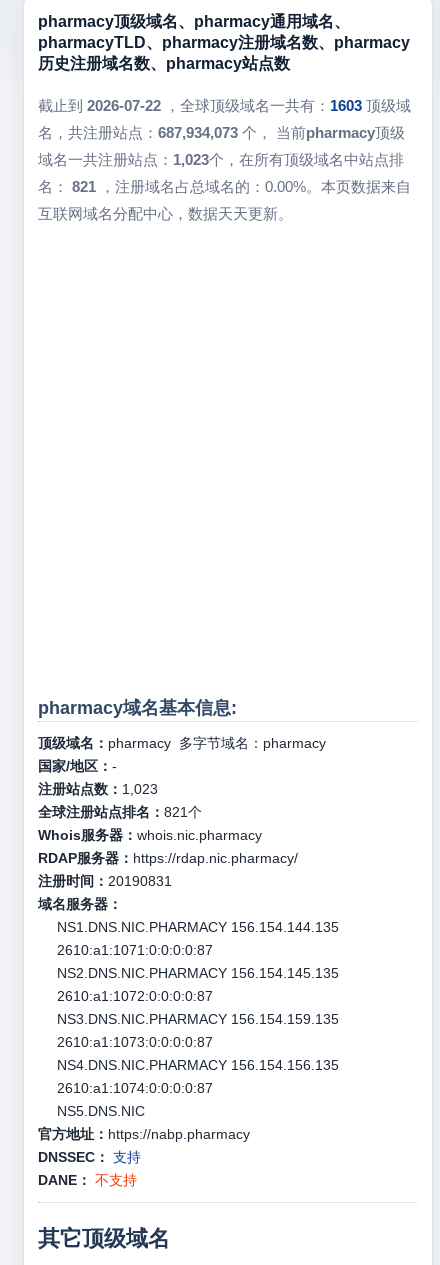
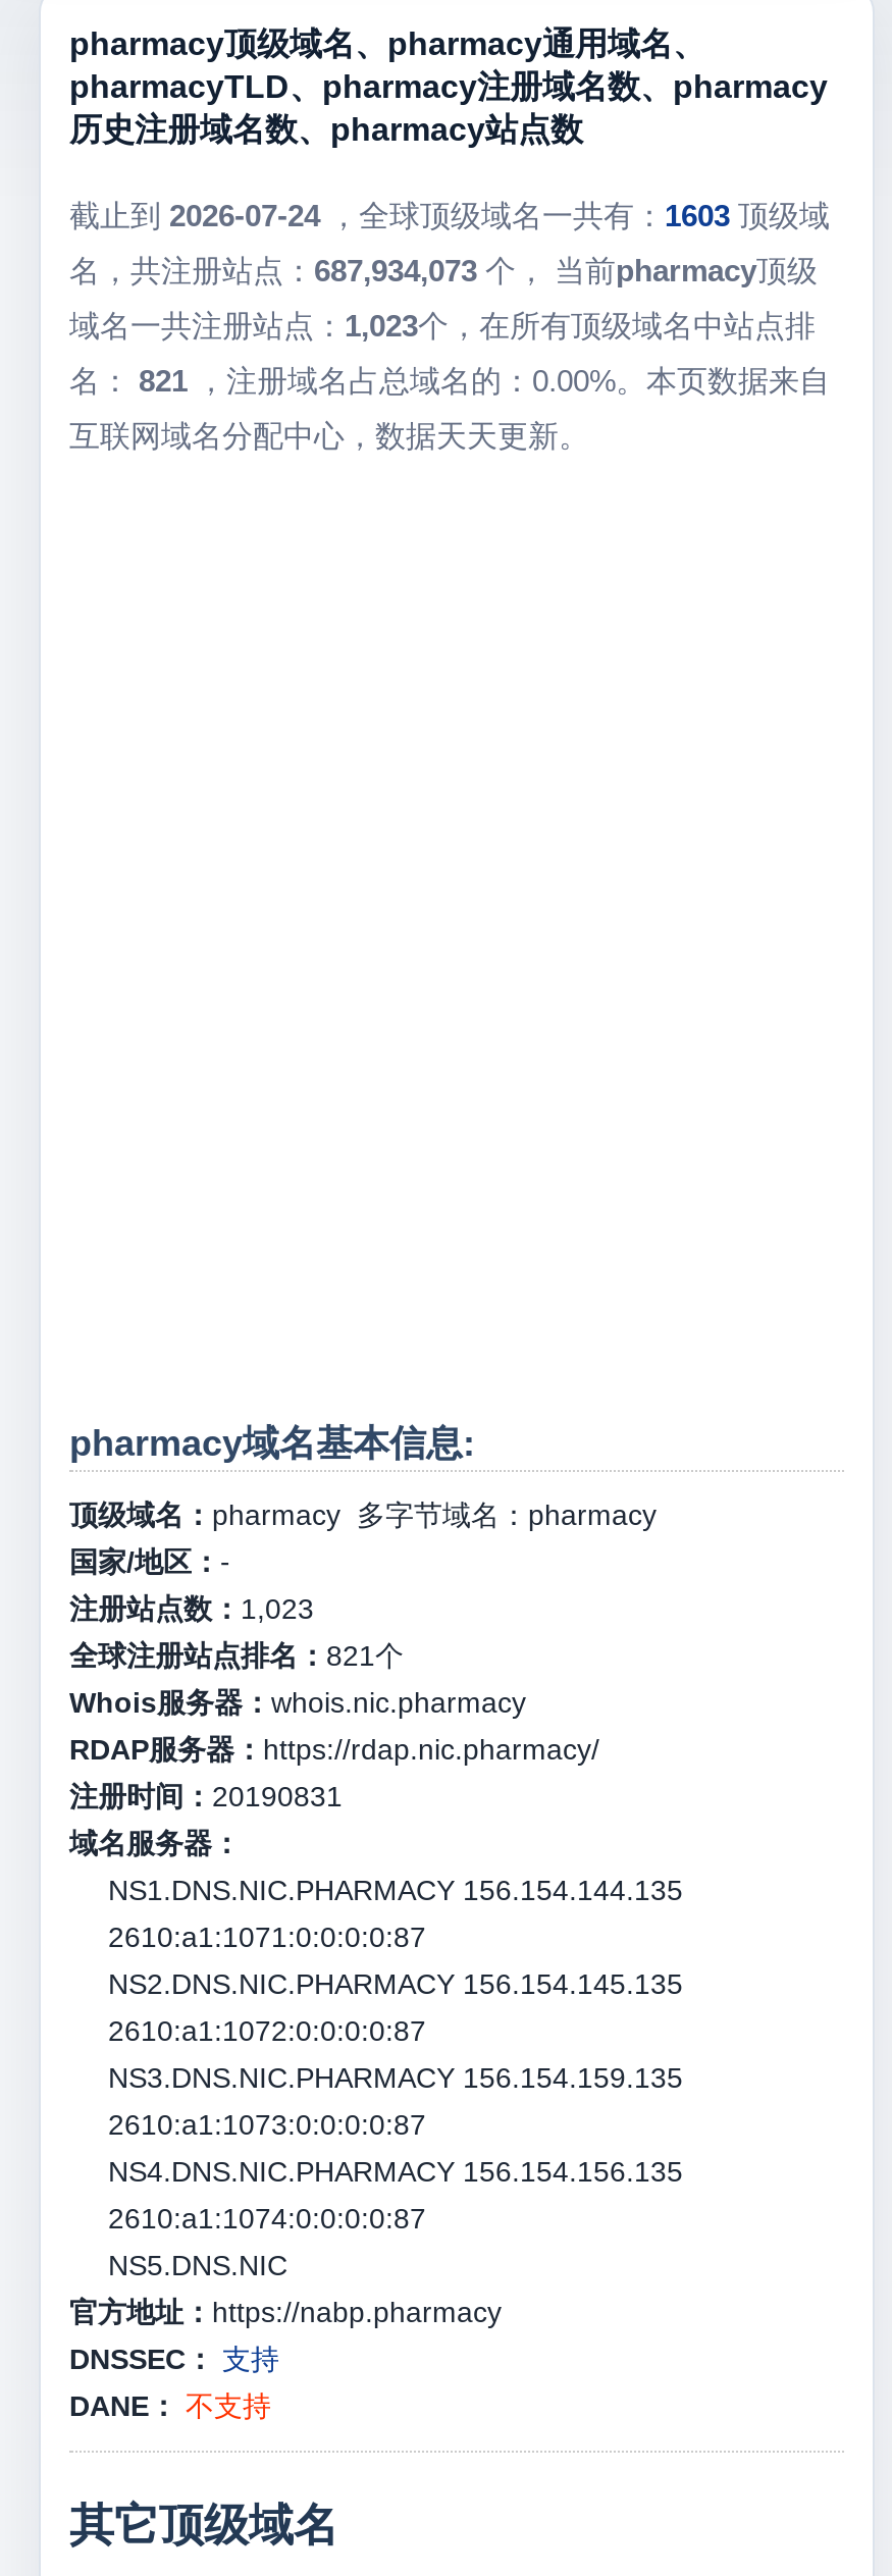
[38,97,411,114] 截止到2026-07-22，全球顶级域名一共有：1603顶级域 -> [69,198,830,232] 截止到2026-07-24，全球顶级域名一共有：1603顶级域

